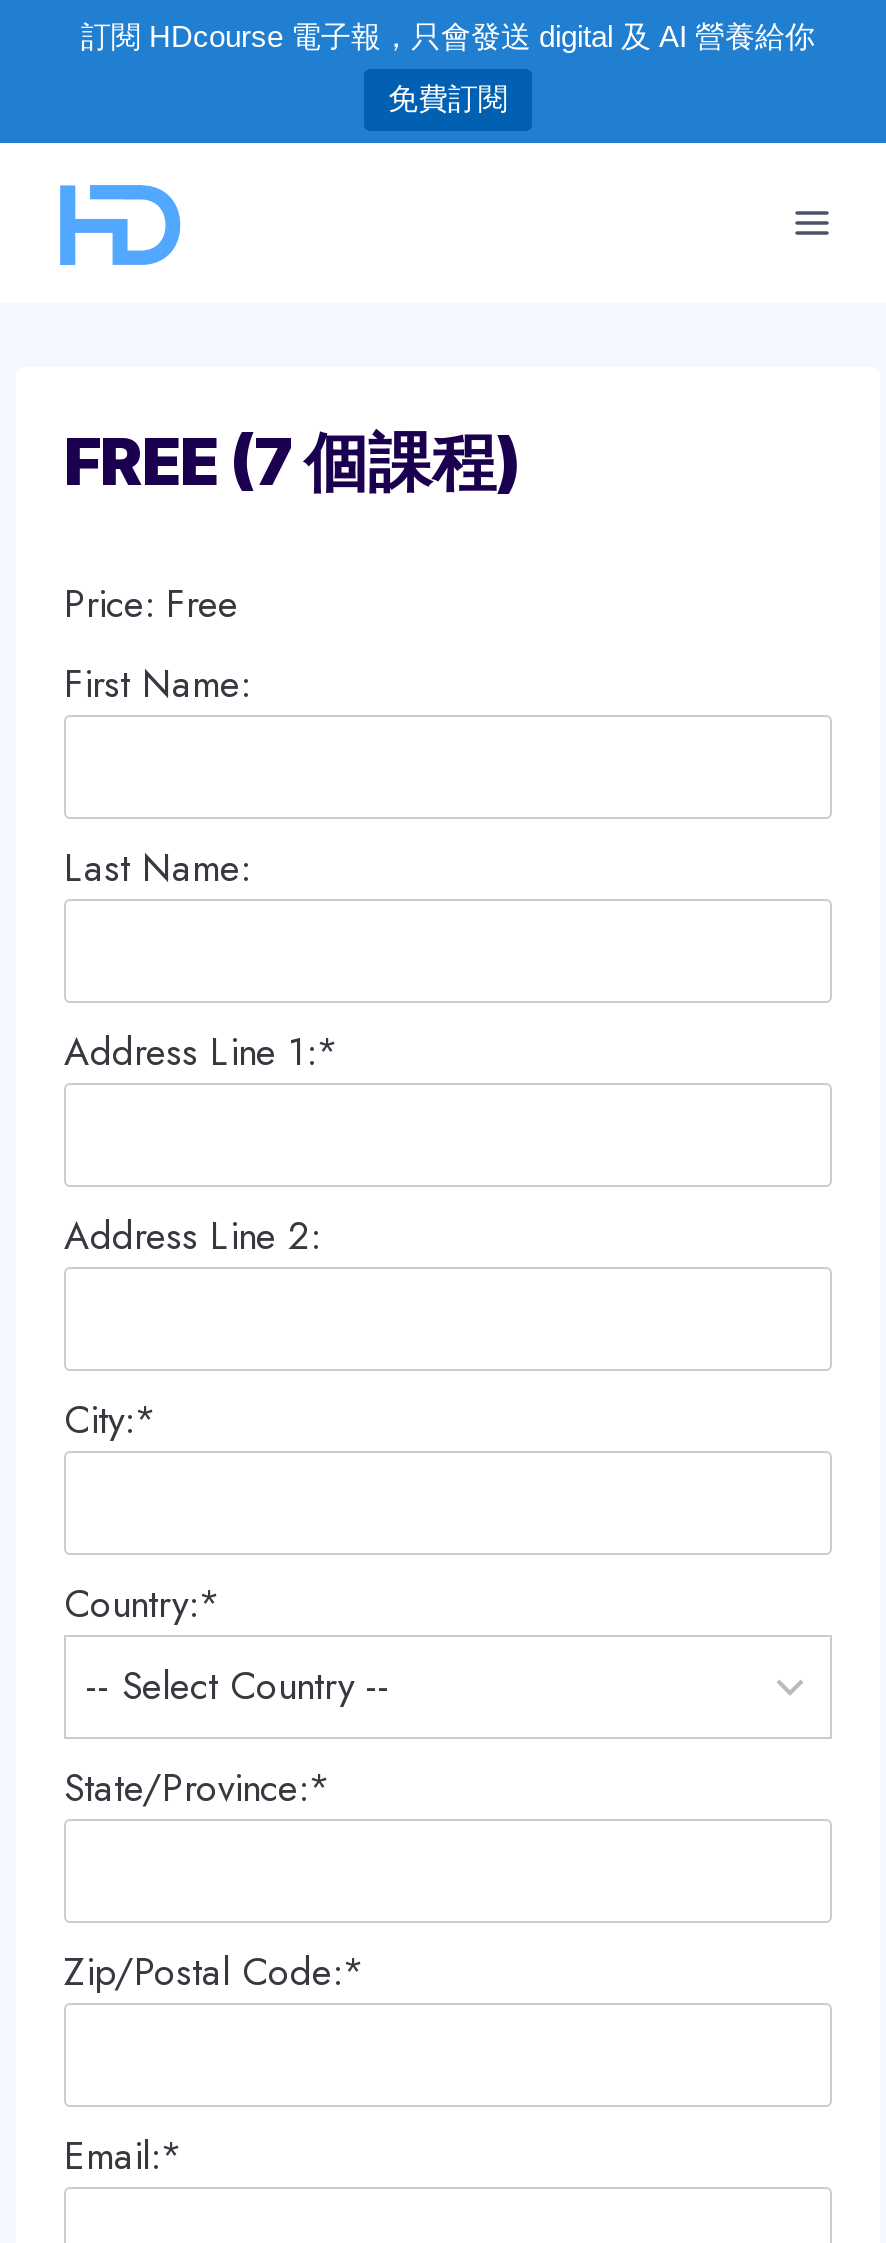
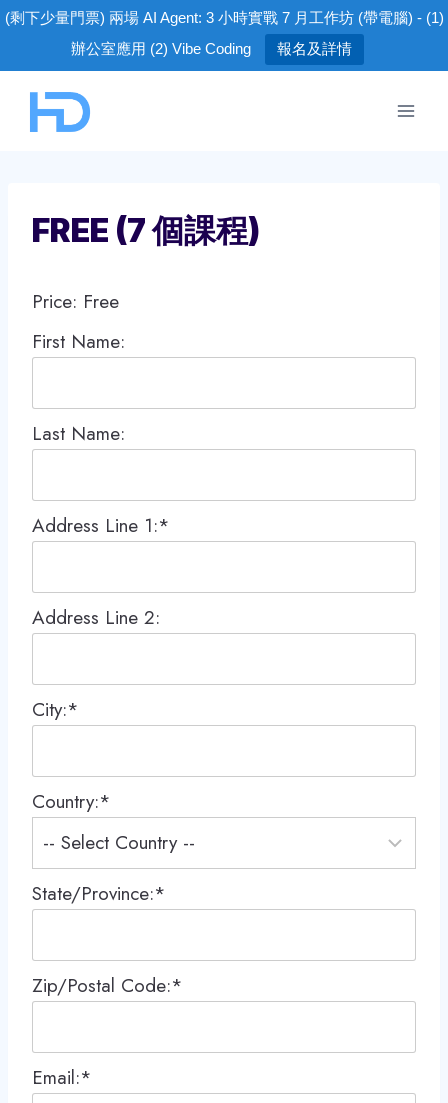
[81,19,815,53] 訂閱 HDcourse 電子報，只會發送 digital 及 AI 營養給你 -> [4,9,443,26] (剩下少量門票) 兩場 AI Agent: 3 小時實戰 7 月工作坊 (帶電腦) - (1)
[388,81,508,115] 免費訂閱 -> [70,40,351,57] 辦公室應用 (2) Vibe Coding | 報名及詳情

